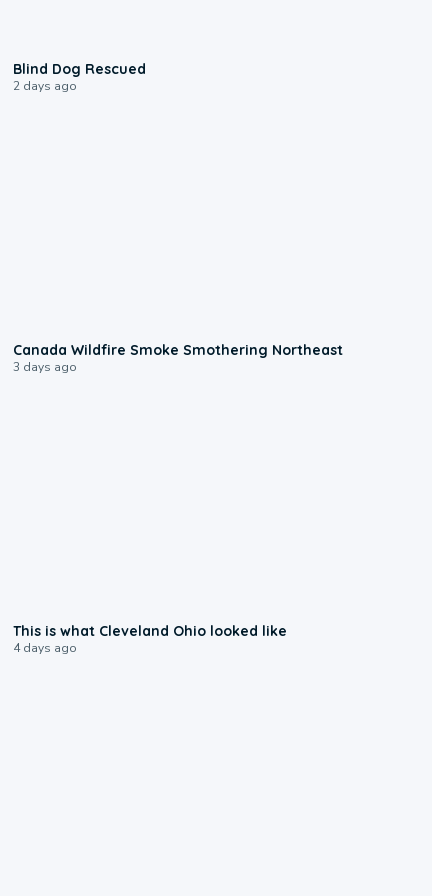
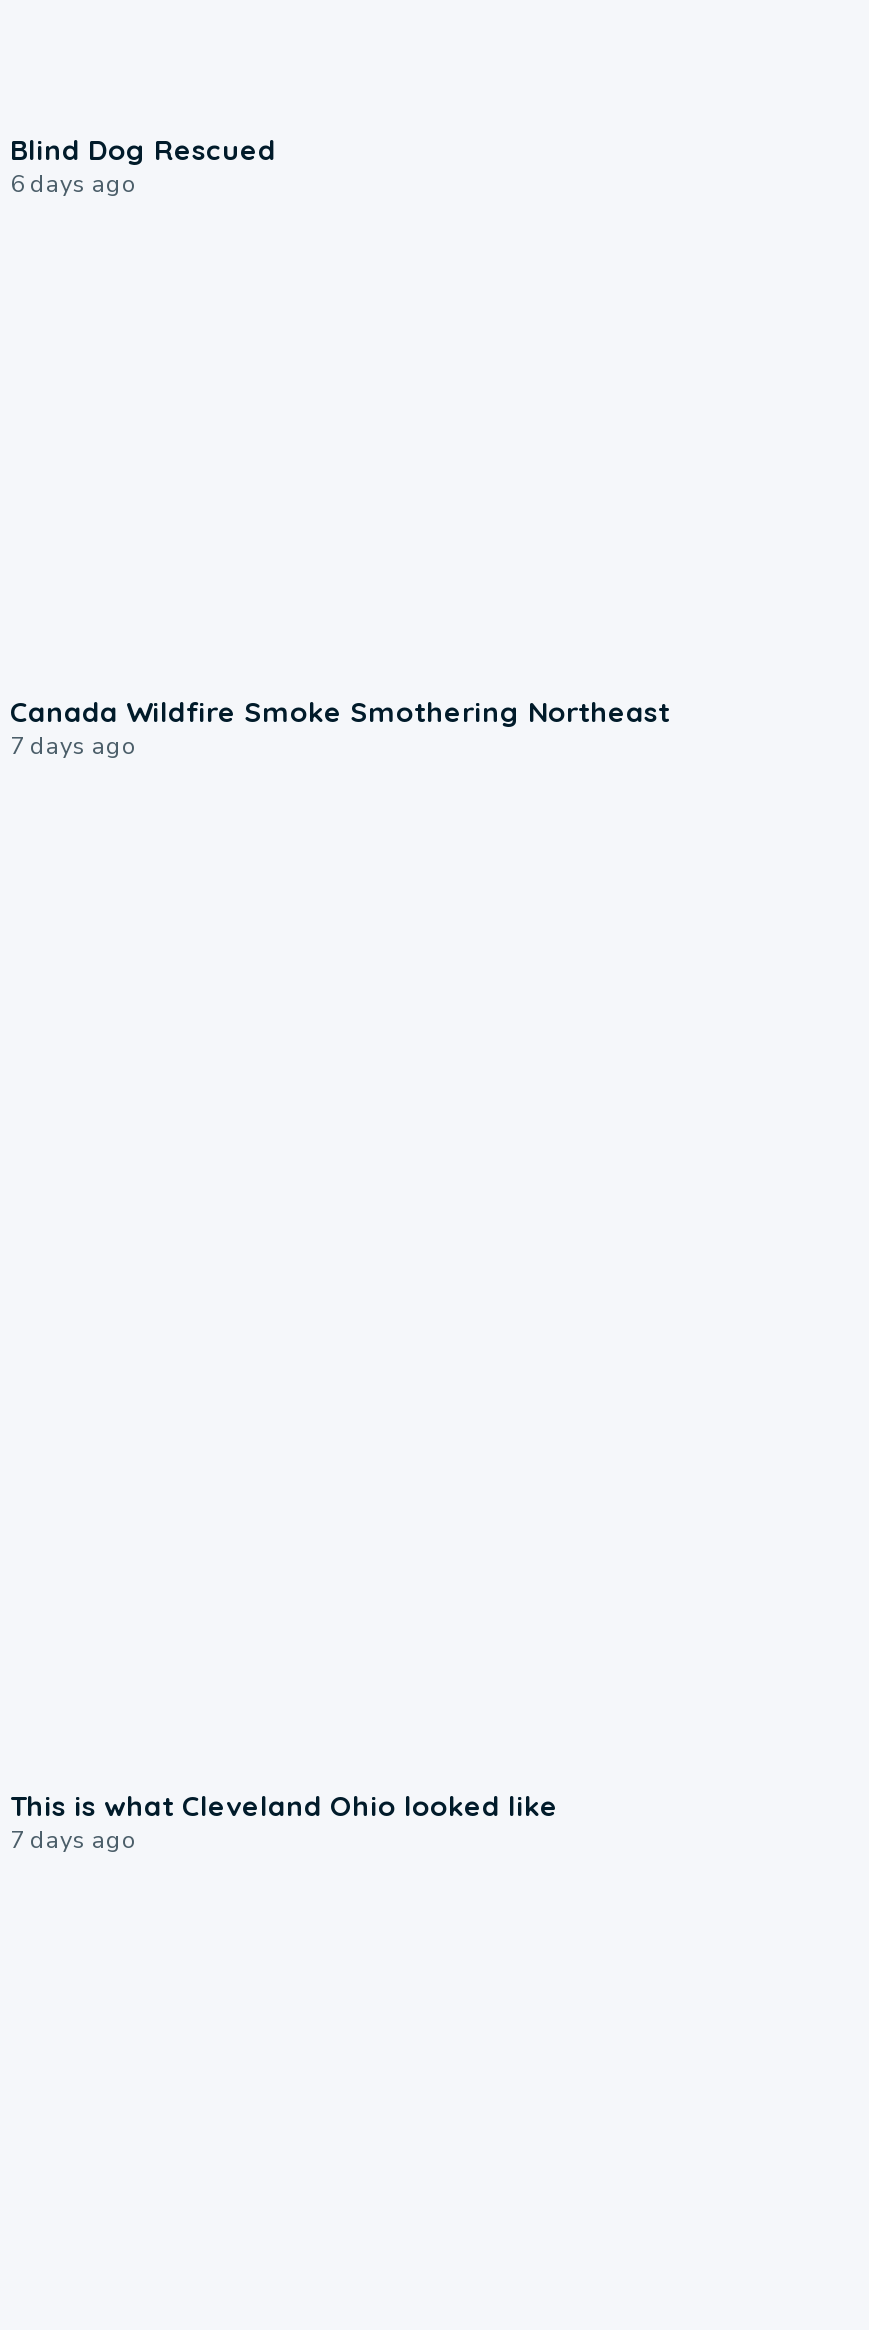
[13,78,77,94] 2 days ago -> [10,168,138,200] 6 days ago
[13,359,77,375] 3 days ago -> [10,730,138,762] 7 days ago
[13,640,77,656] 4 days ago -> [10,1824,138,1856] 7 days ago

